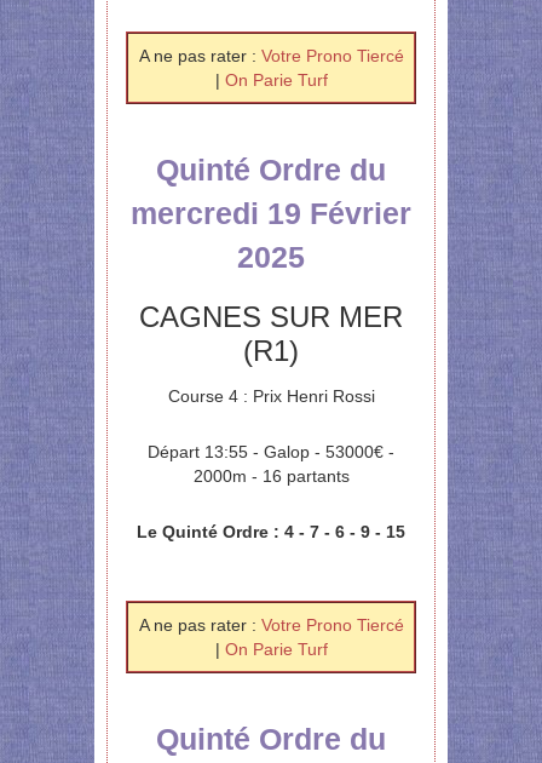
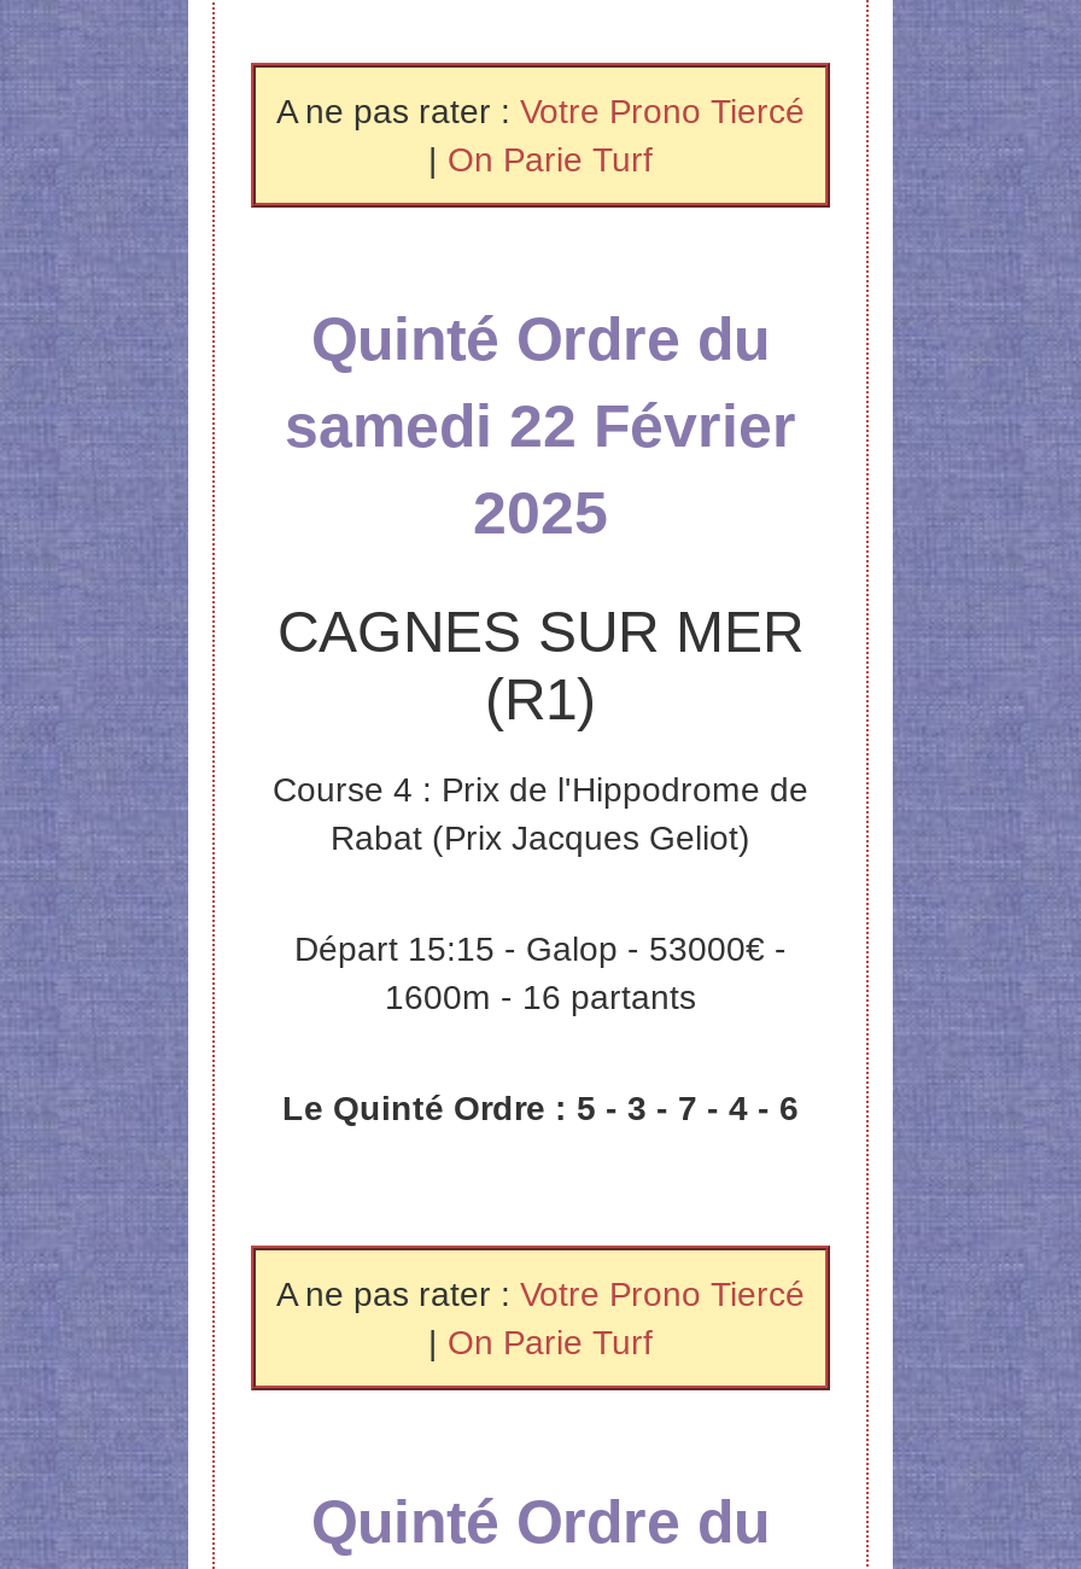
[131,196,411,230] mercredi 19 Février -> [285,391,796,459] samedi 22 Février
[168,386,374,406] Course 4 : Prix Henri Rossi -> [273,770,808,857] Course 4 : Prix de l'Hippodrome de | Rabat (Prix Jacques Geliot)
[148,442,394,486] Départ 13:55 - Galop - 53000€ - | 2000m - 16 partants -> [294,929,787,1016] Départ 15:15 - Galop - 53000€ - | 1600m - 16 partants
[137,522,405,541] Le Quinté Ordre : 4 - 7 - 6 - 9 - 15 -> [282,1089,799,1127] Le Quinté Ordre : 5 - 3 - 7 - 4 - 6

